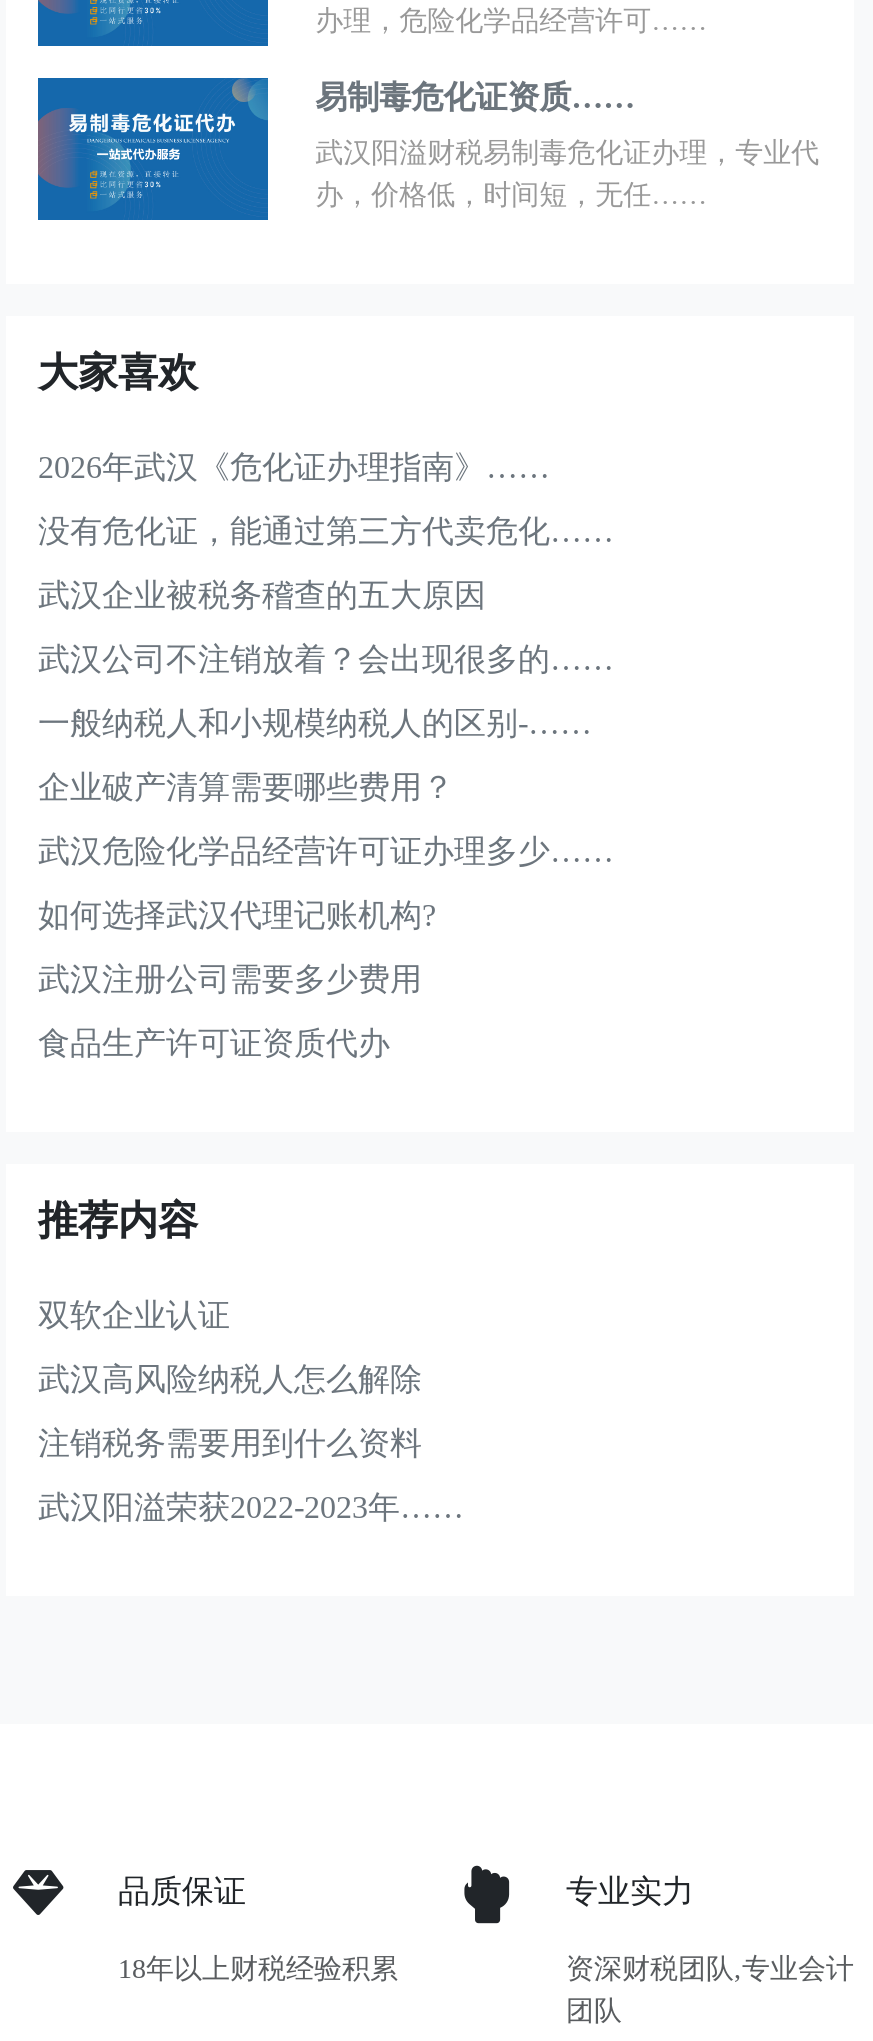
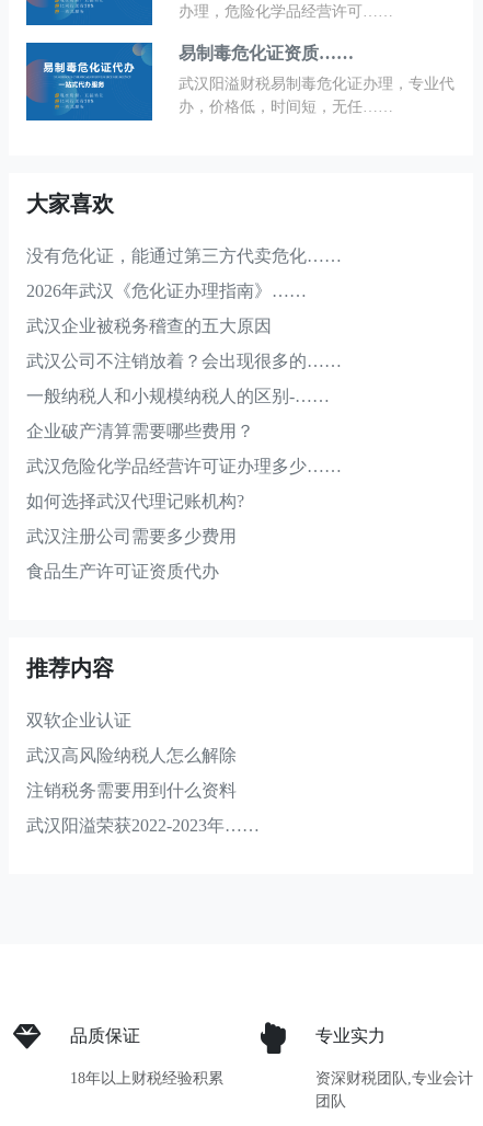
moved [38,451,550,485] -> [26,282,307,300]: 2026年武汉《危化证办理指南》……
moved [38,515,614,549] -> [26,247,342,265]: 没有危化证，能通过第三方代卖危化……

